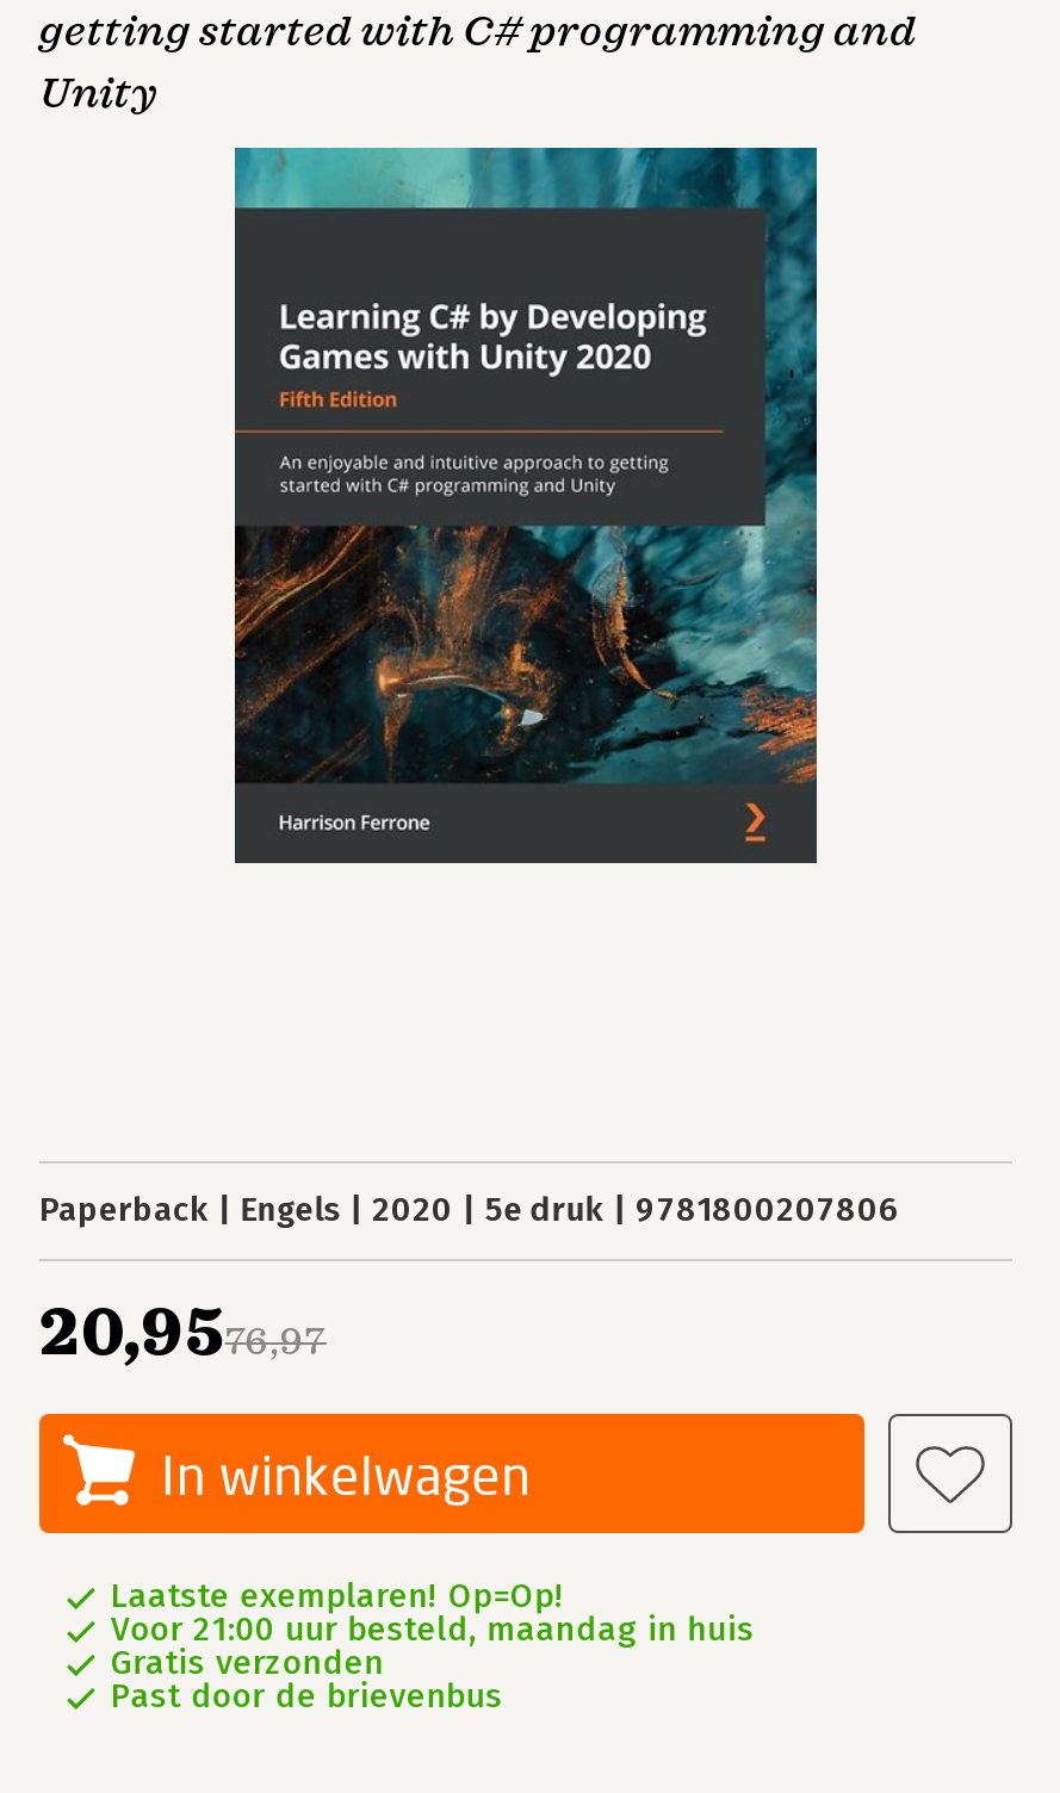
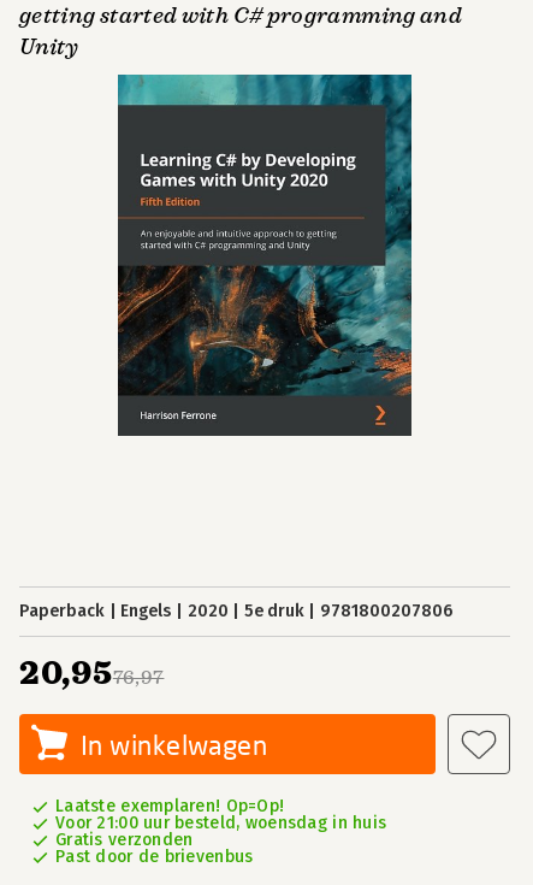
[111,1609,755,1650] Voor 21:00 uur besteld, maandag in huis -> [55,813,386,833] Voor 21:00 uur besteld, woensdag in huis

